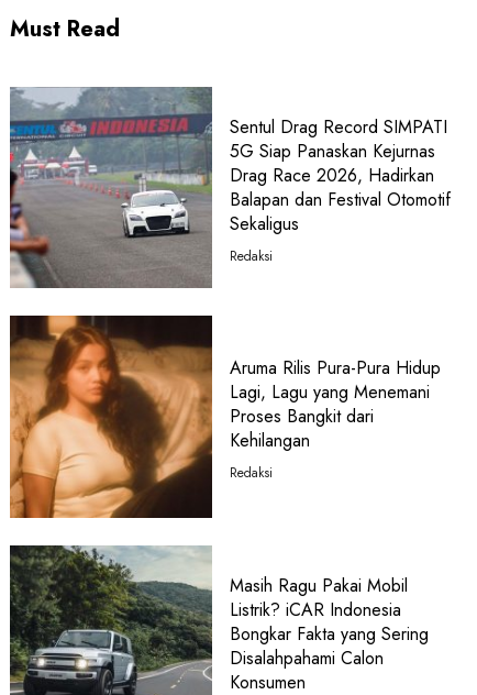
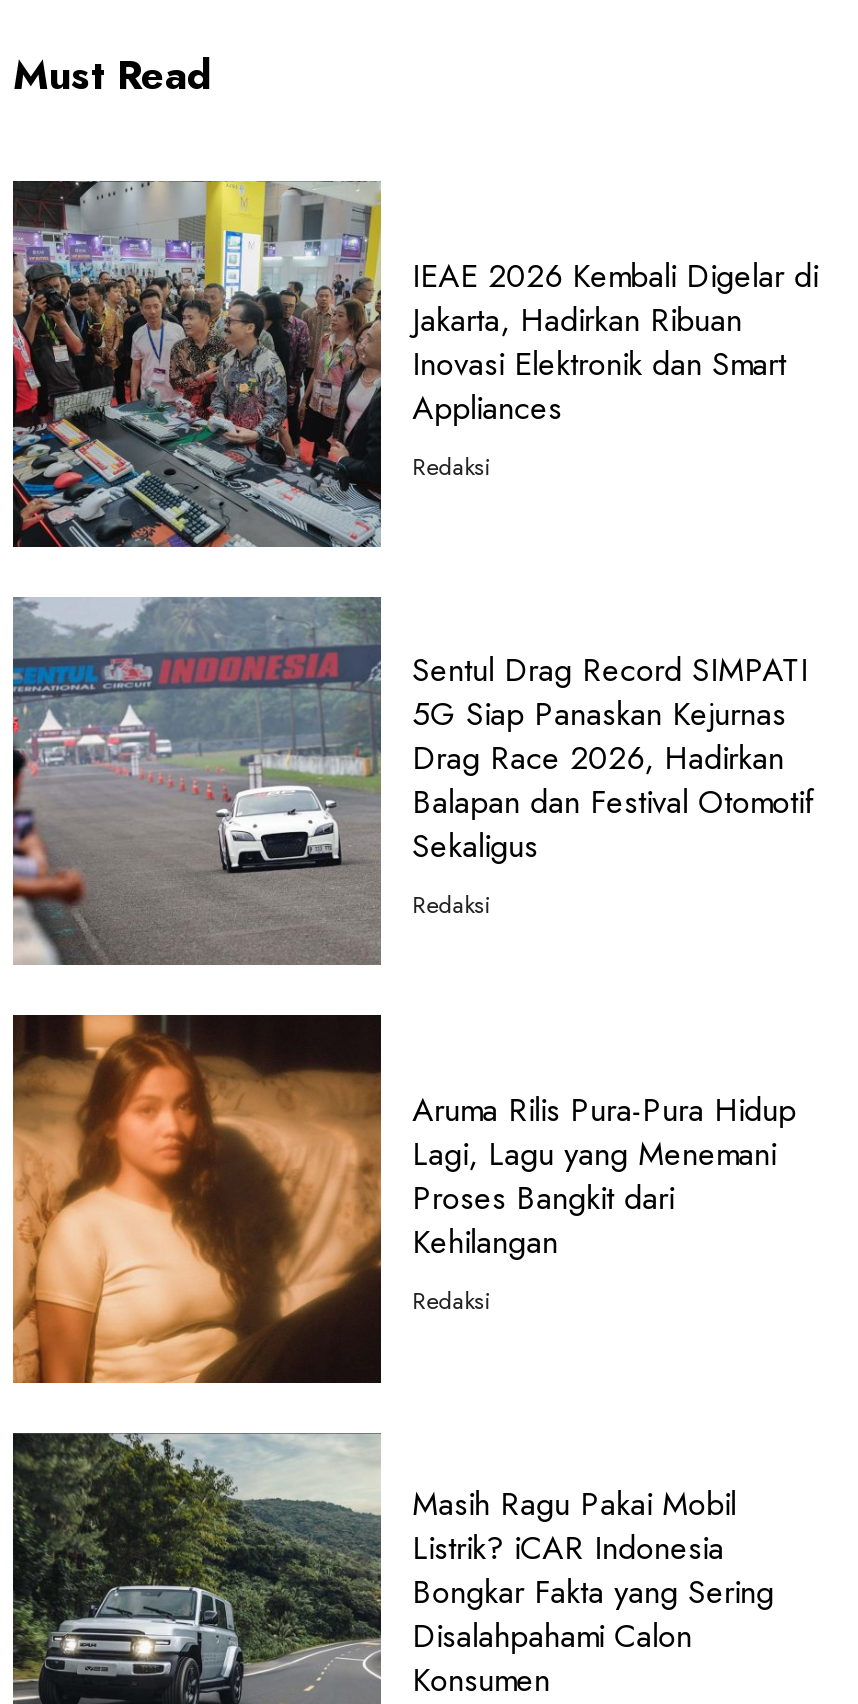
none -> [11,179,818,549] [image] | IEAE 2026 Kembali Digelar di | Jakarta, Hadirkan Ribuan | Inovasi Elektronik dan Smart | Appliances | Redaksi

